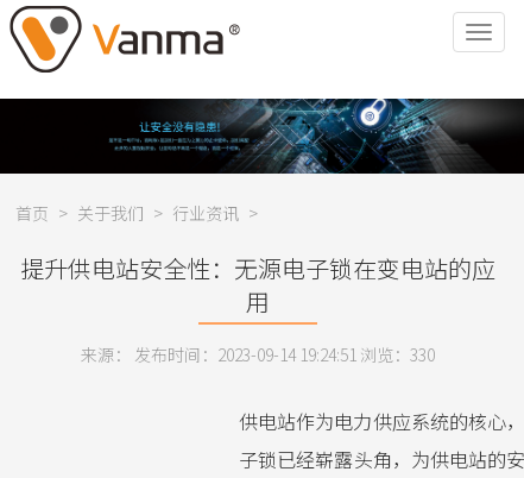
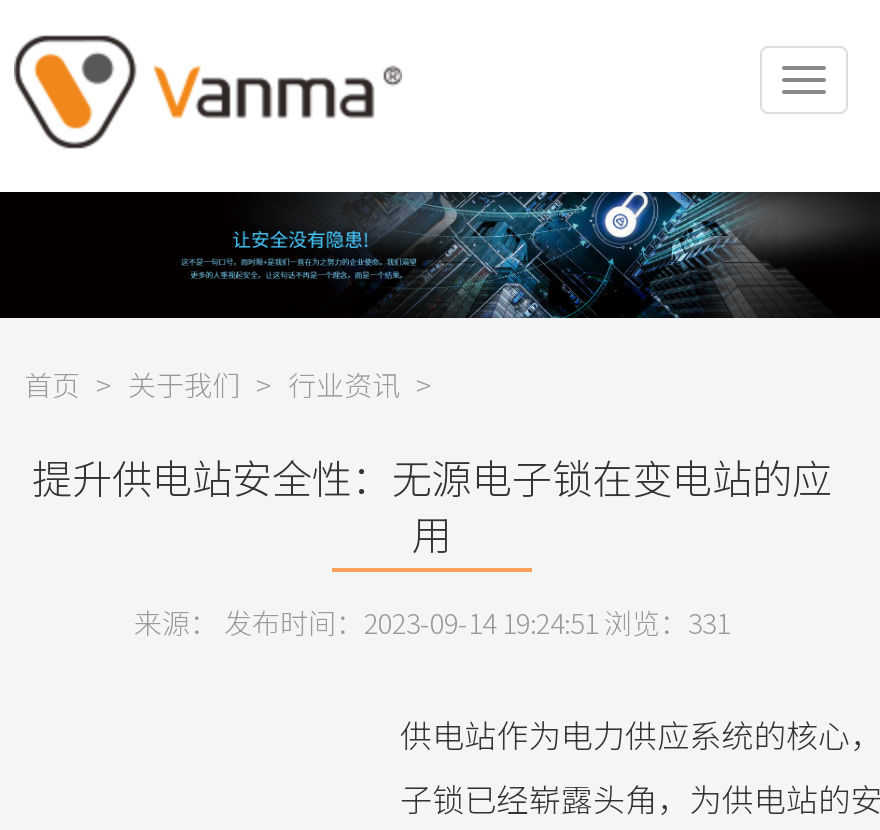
[81,342,435,366] 来源： 发布时间：2023-09-14 19:24:51 浏览：330 -> [134,602,730,642] 来源： 发布时间：2023-09-14 19:24:51 浏览：331

